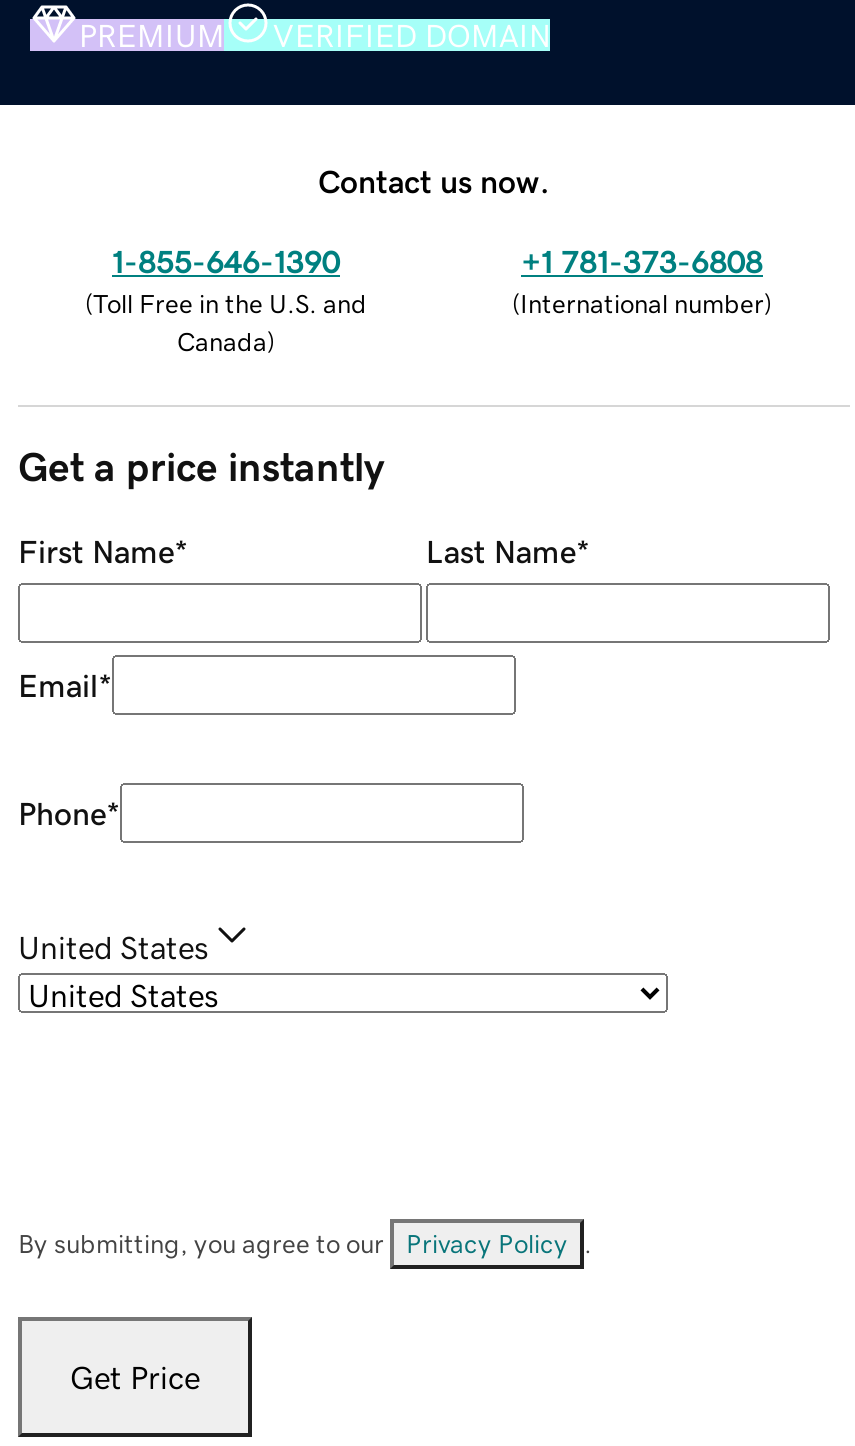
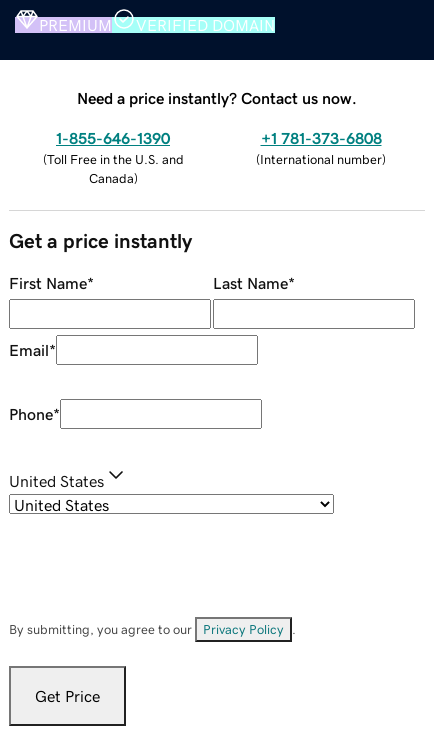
[318,164,550,196] Contact us now. -> [77,90,357,106] Need a price instantly? Contact us now.

